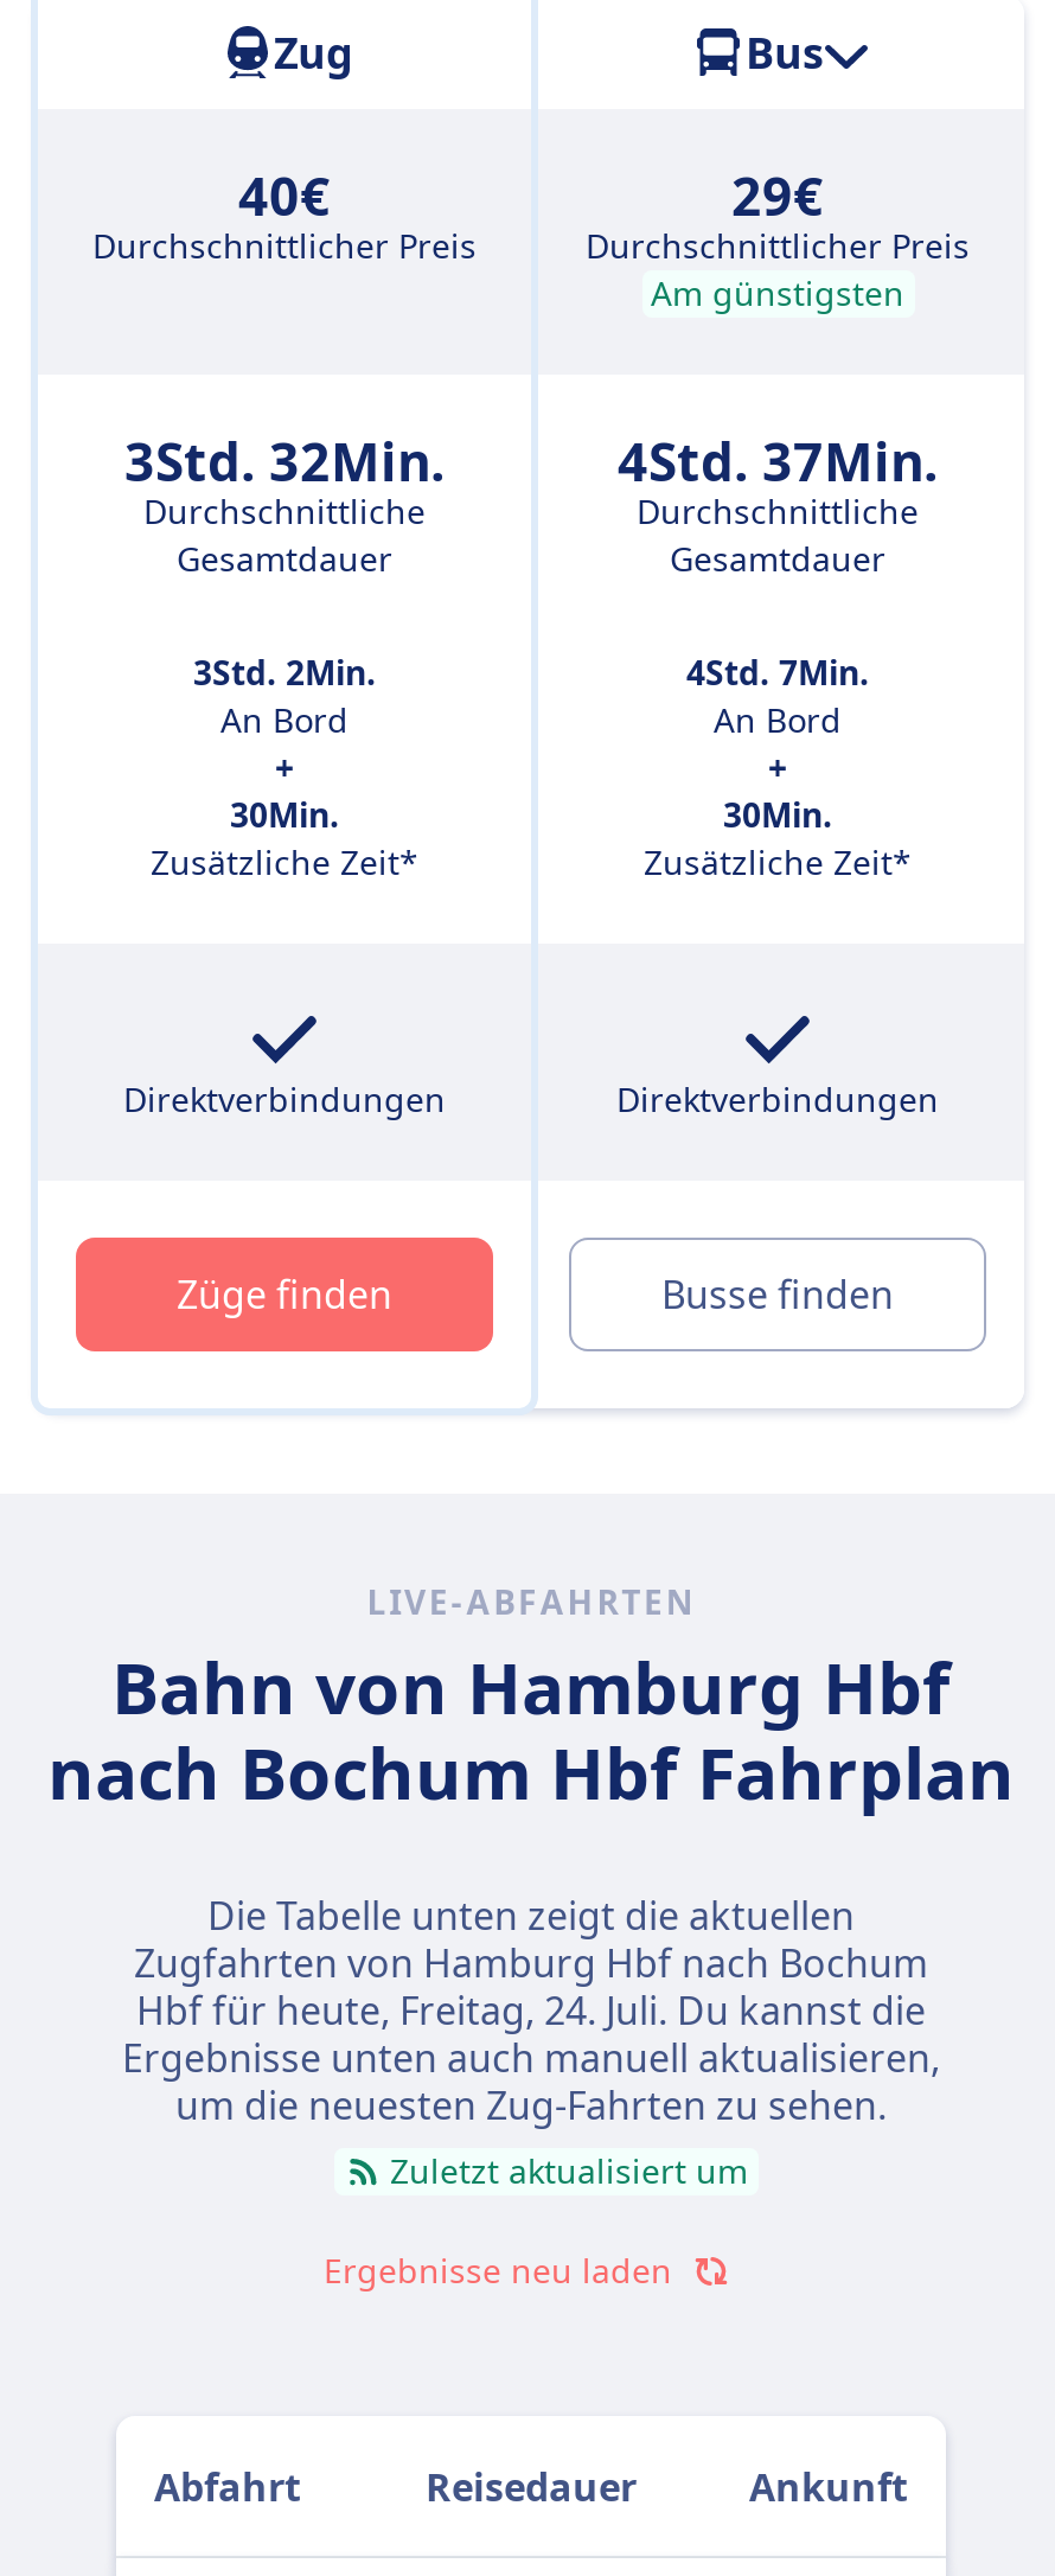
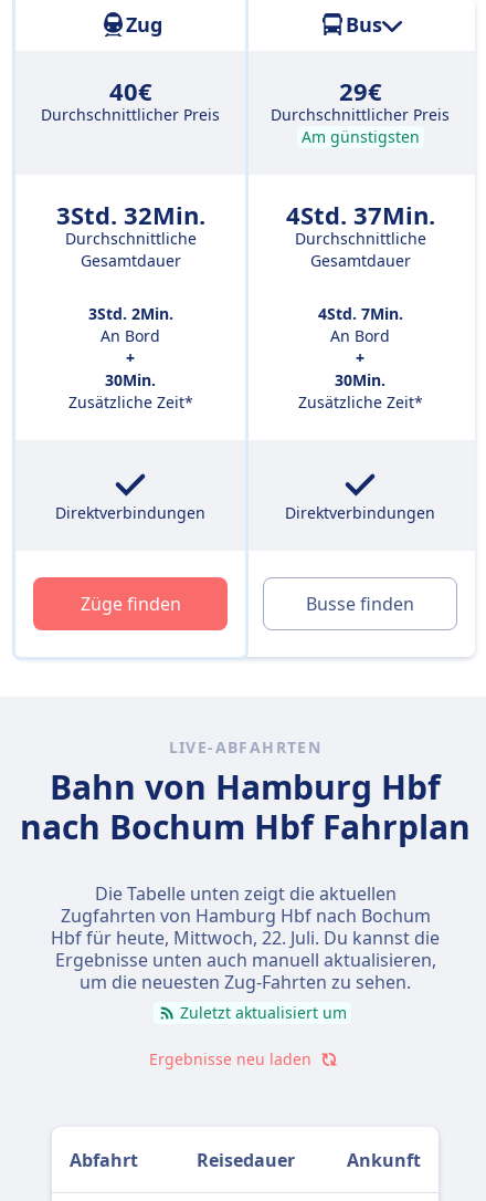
[136,1984,926,2037] Hbf für heute, Freitag, 24. Juli. Du kannst die -> [51,926,440,950] Hbf für heute, Mittwoch, 22. Juli. Du kannst die

